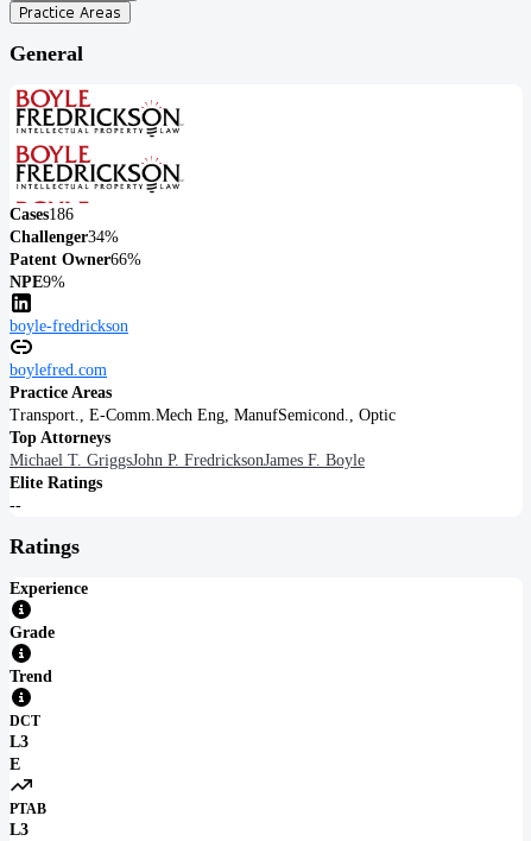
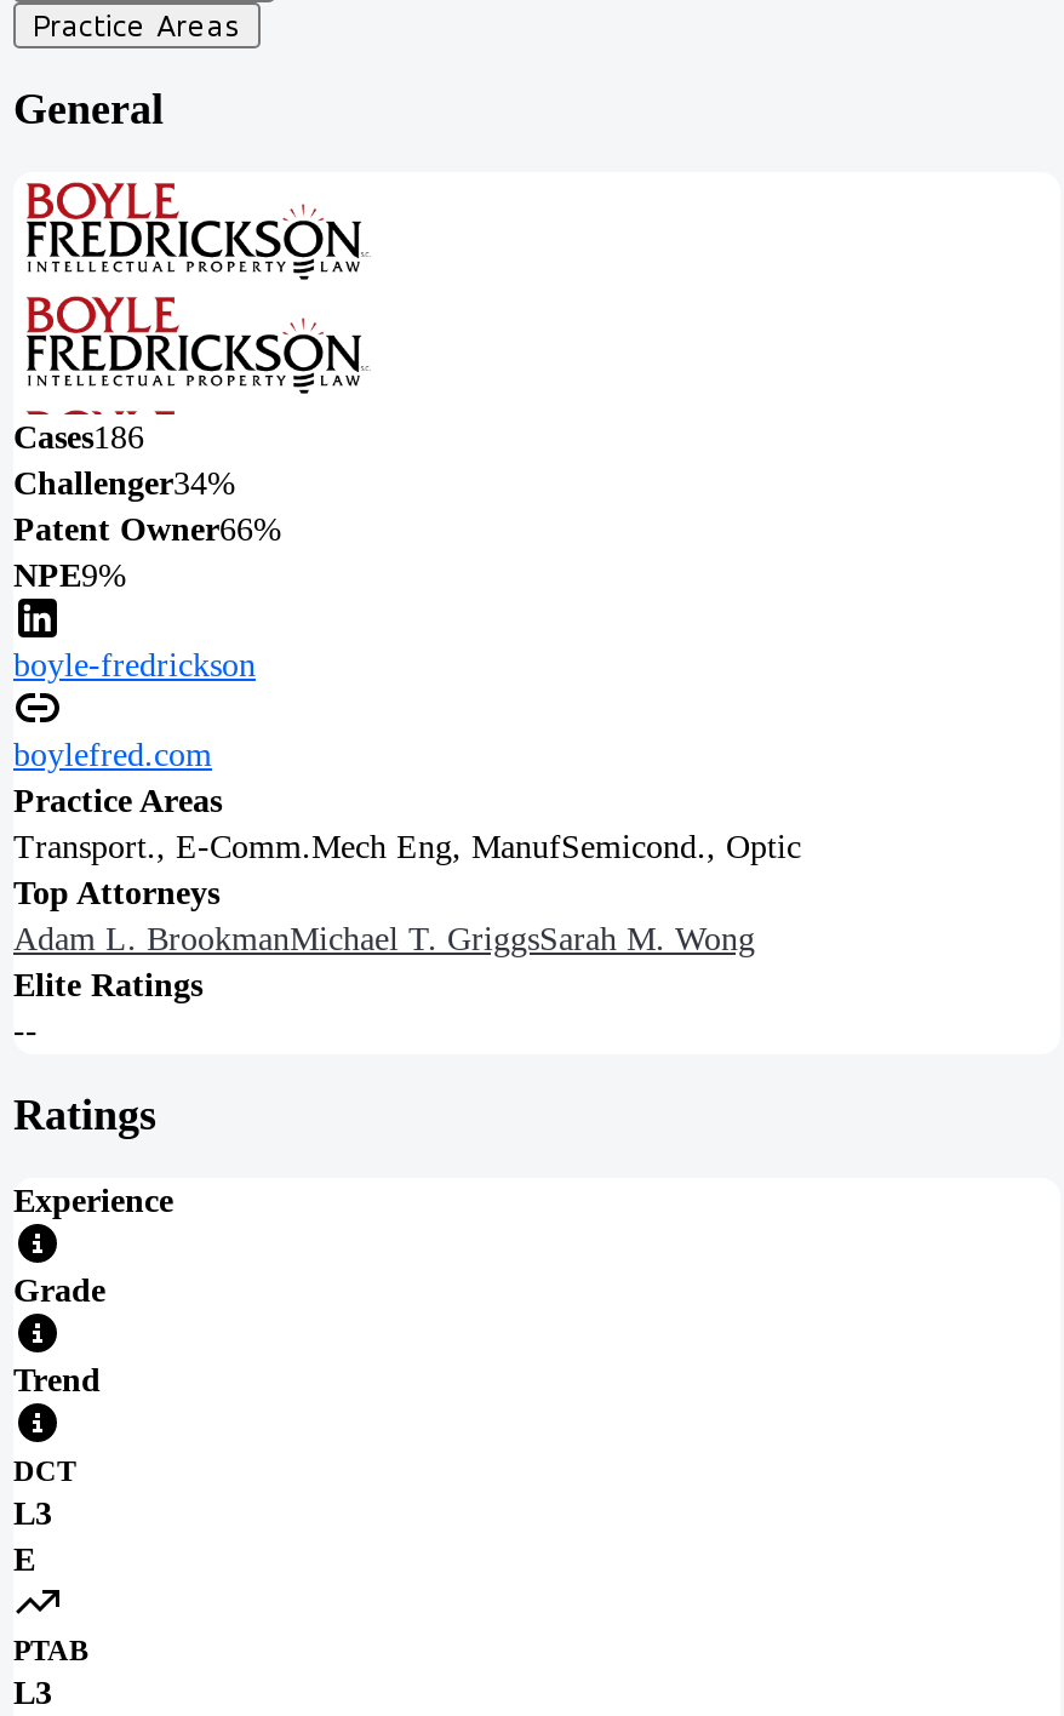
[10,451,365,469] Michael T. GriggsJohn P. FredricksonJames F. Boyle -> [13,920,755,957] Adam L. BrookmanMichael T. GriggsSarah M. Wong

